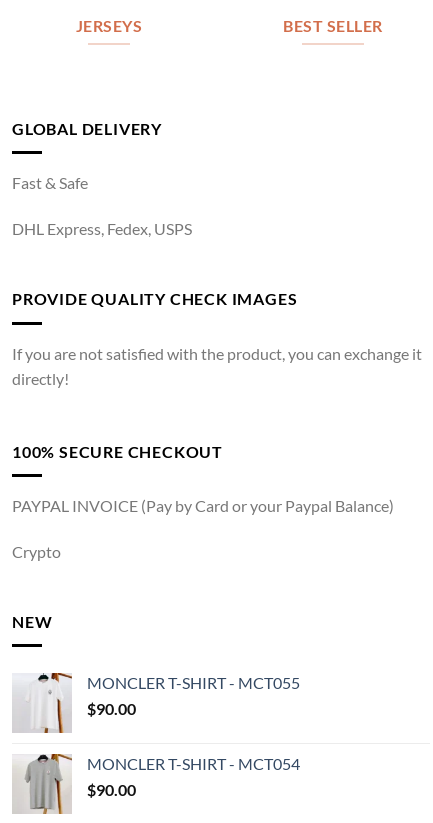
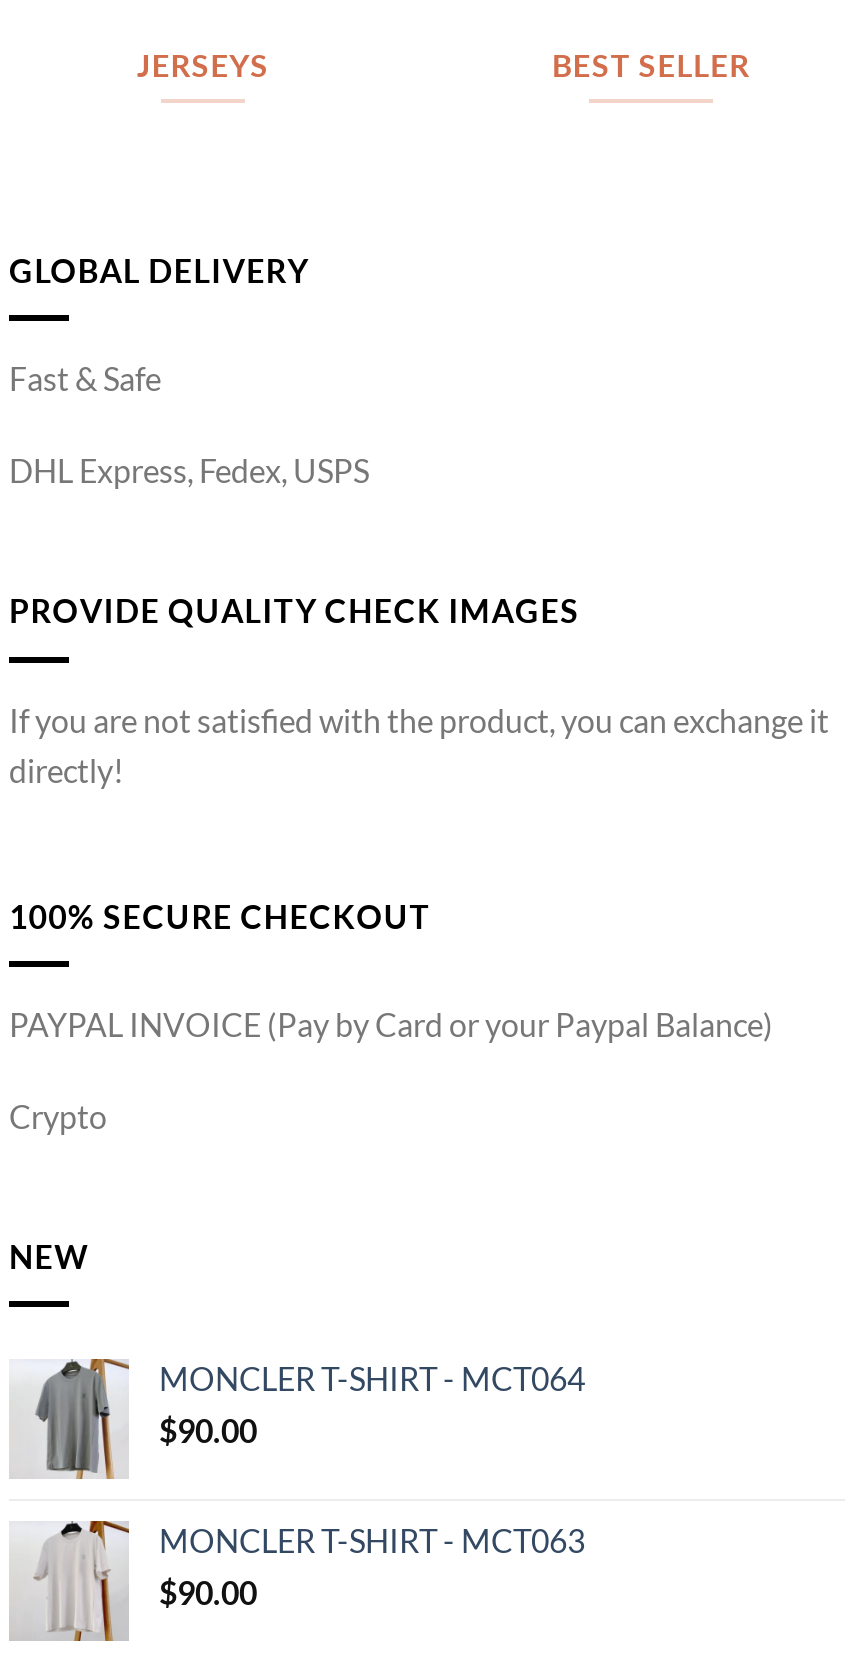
[26,673,300,733] [image] | MONCLER T-SHIRT - MCT055 -> [35,1359,585,1479] [image] | MONCLER T-SHIRT - MCT064
[25,754,300,814] [image] | MONCLER T-SHIRT - MCT054 -> [37,1521,585,1639] [image] | MONCLER T-SHIRT - MCT063

